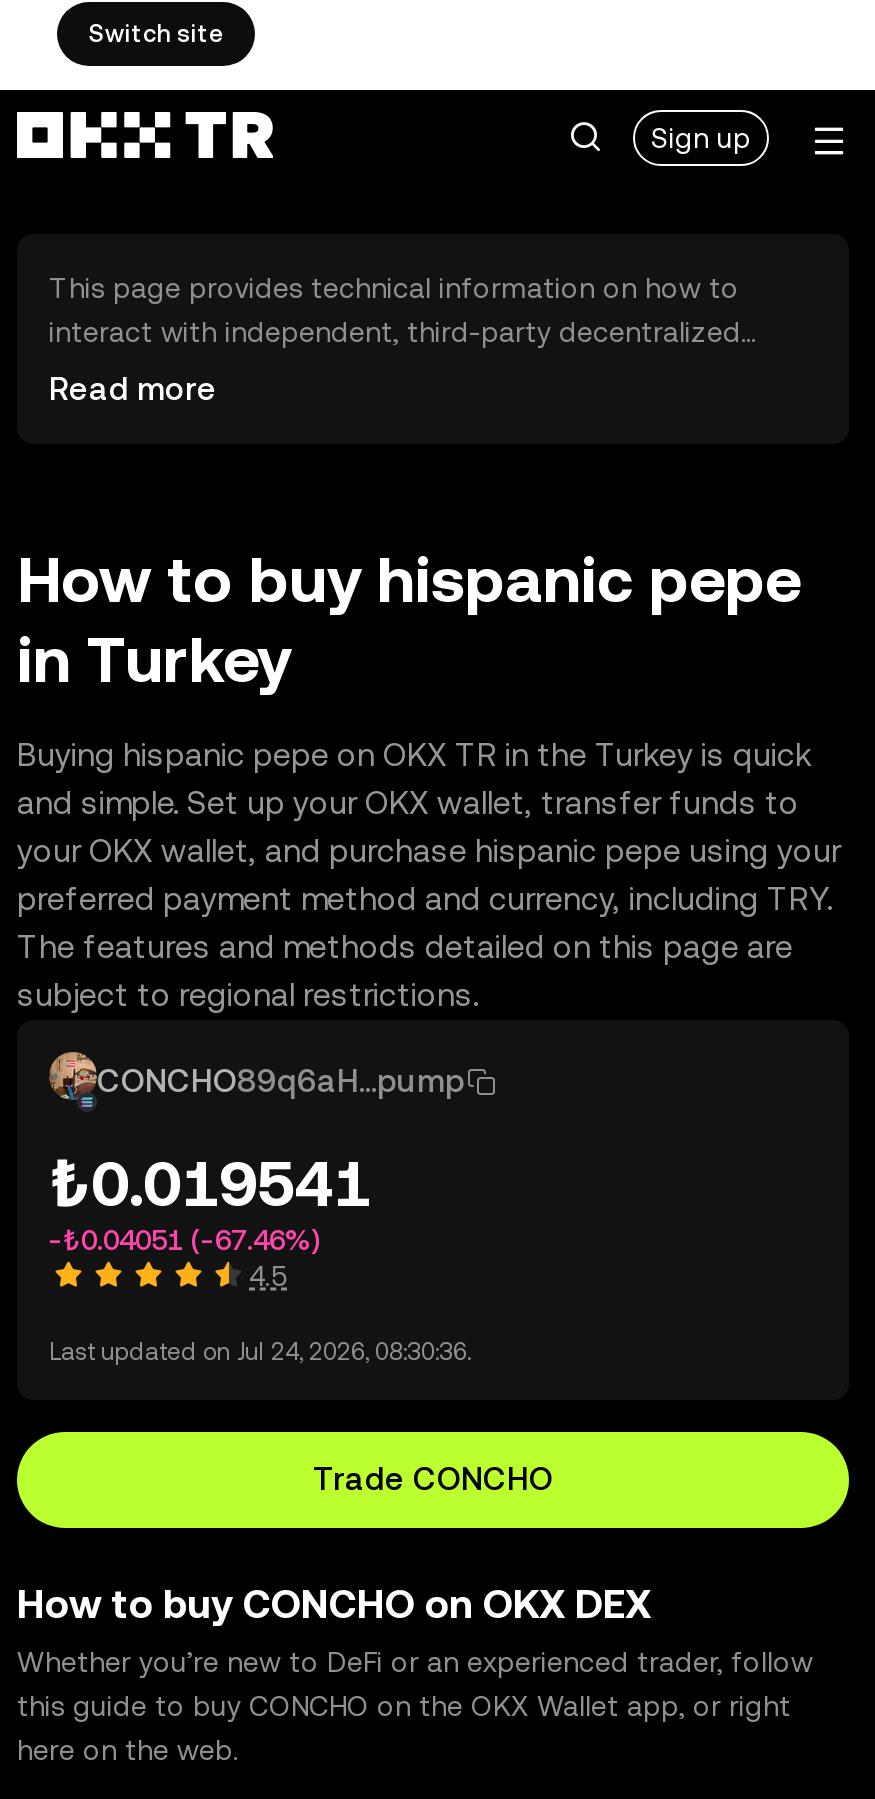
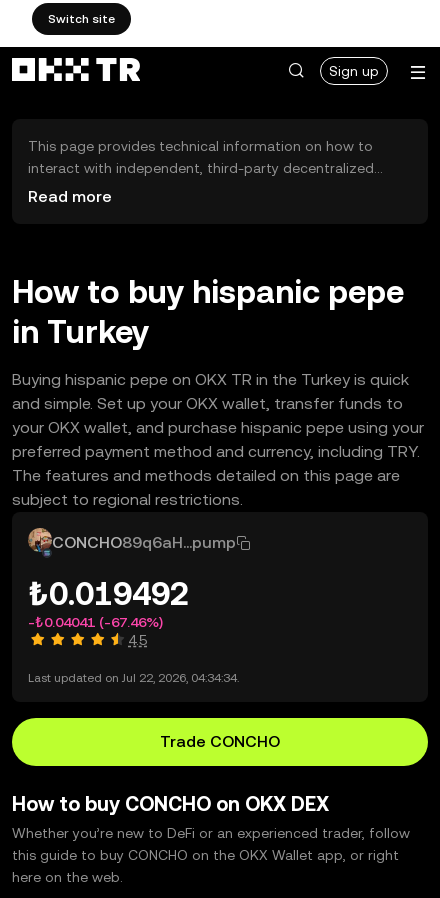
[49,1146,371,1220] ₺0.019541 -> [28,575,189,612] ₺0.019492
[49,1224,319,1256] -₺0.04051 (-67.46%) -> [28,614,163,630] -₺0.04041 (-67.46%)
[49,1338,471,1366] Last updated on Jul 24, 2026, 08:30:36. -> [28,671,239,685] Last updated on Jul 22, 2026, 04:34:34.

